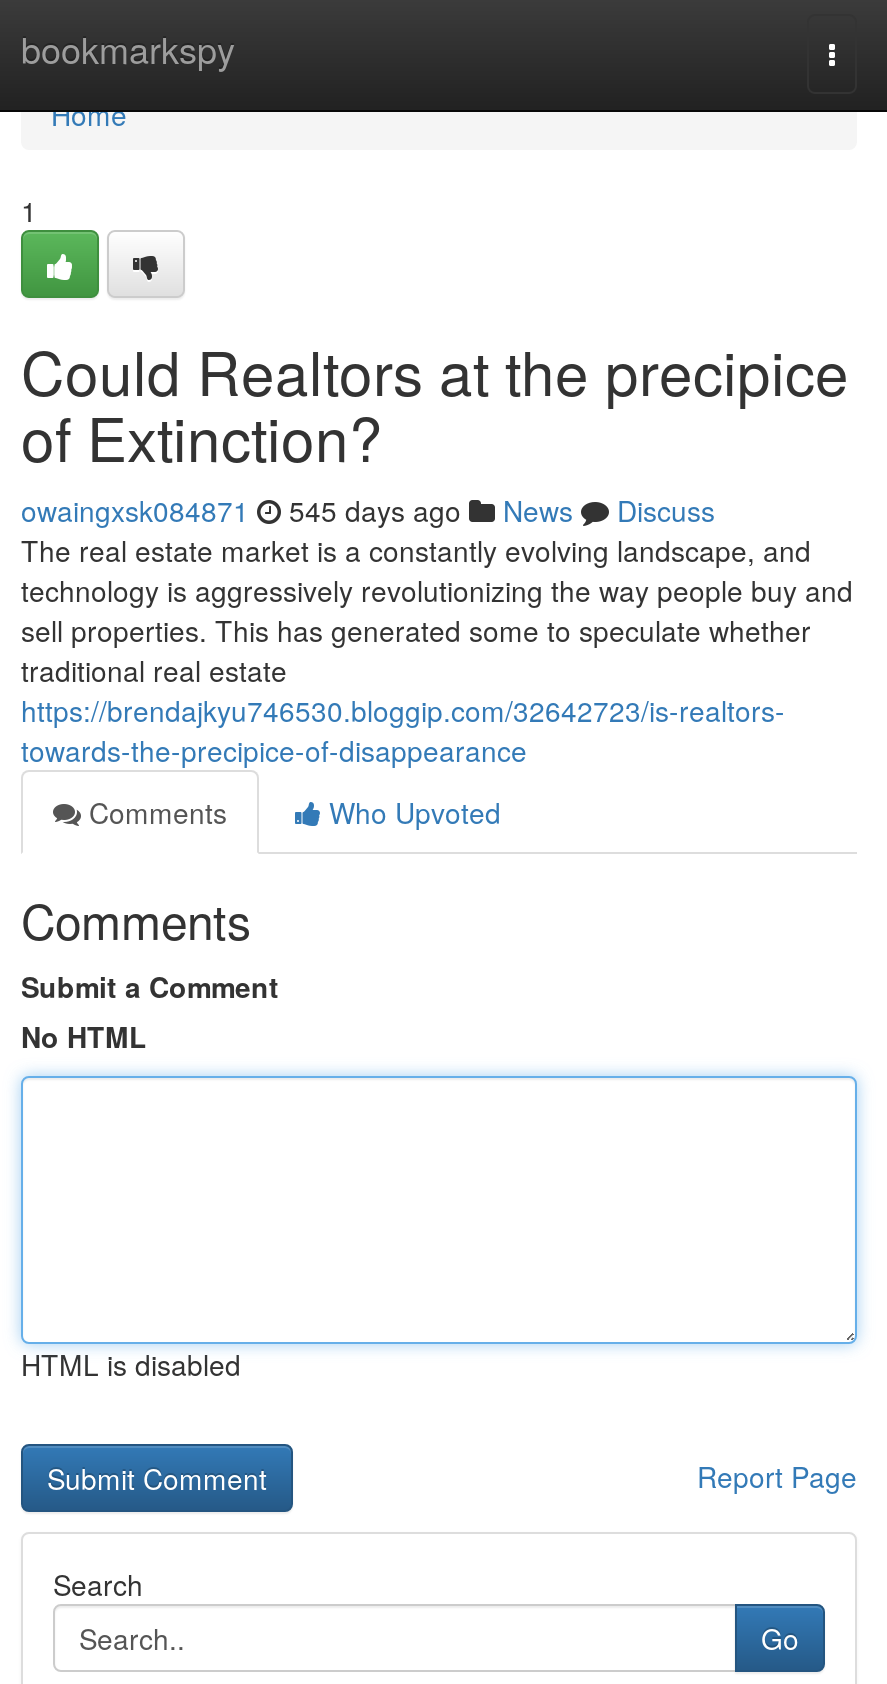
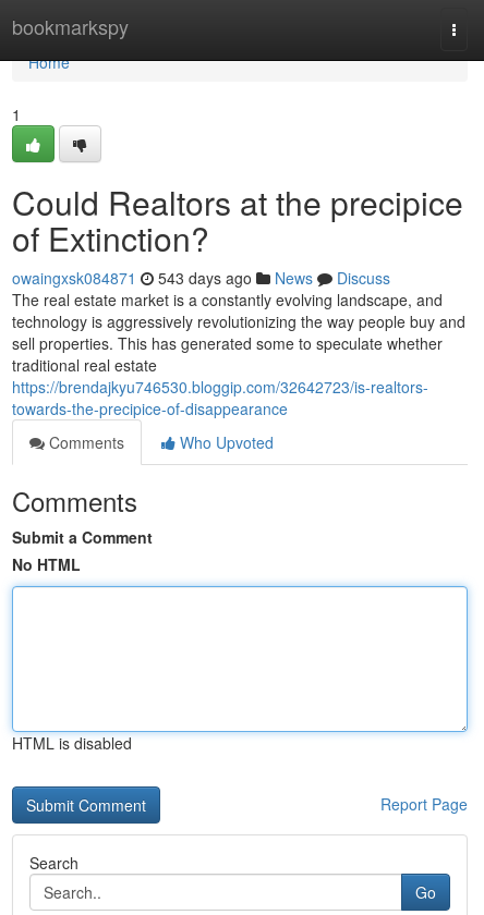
[21,490,715,530] owaingxsk084871 545 days ago News Discuss -> [12,267,390,289] owaingxsk084871 543 days ago News Discuss

